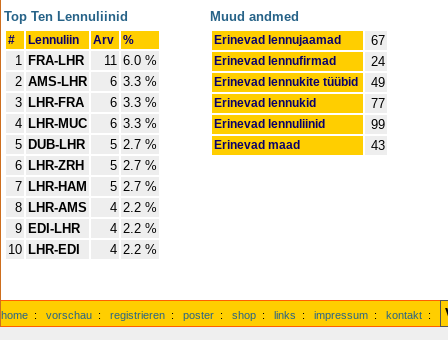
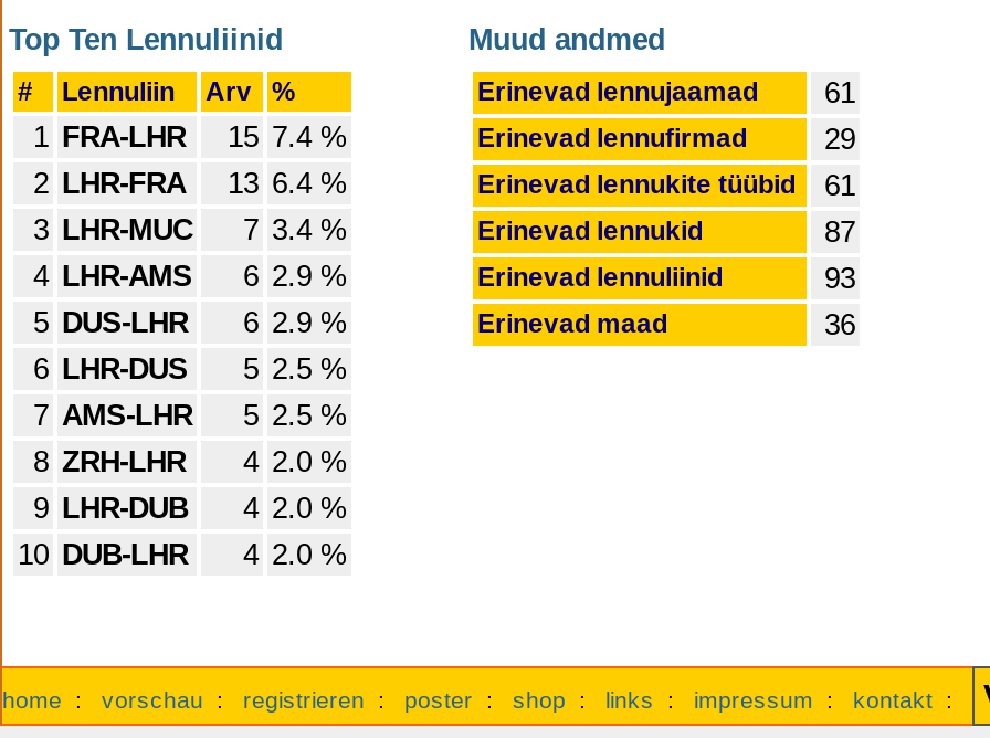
[214,33,385,48] Erinevad lennujaamad 67 -> [477,76,855,109] Erinevad lennujaamad 61
[8,53,157,257] 11 6.0 % | 2 AMS-LHR | 6 3.3 % | 3 LHR-FRA | 6 3.3 % | 4 LHR-MUC | 6 3.3 % | 5 DUB-LHR | 5 2.7 % | 6 LHR-ZRH | 5 2.7 % | 7 LHR-HAM | 5 2.7 % | 8 LHR-AMS | 4 2.2 % | 9 EDI-LHR | 4 2.2 % | 10 LHR-EDI | 4 2.2 % -> [18,120,347,571] 15 7.4 % | 2 LHR-FRA | 13 6.4 % | 3 LHR-MUC | 7 3.4 % | 4 LHR-AMS | 6 2.9 % | 5 DUS-LHR | 6 2.9 % | 6 LHR-DUS | 5 2.5 % | 7 AMS-LHR | 5 2.5 % | 8 ZRH-LHR | 4 2.0 % | 9 LHR-DUB | 4 2.0 % | 10 DUB-LHR | 4 2.0 %
[367,54,385,69] 24 -> [815,123,855,156] 29
[214,75,385,90] Erinevad lennukite tüübid 49 -> [477,169,855,202] Erinevad lennukite tüübid 61
[367,96,385,111] 77 -> [815,215,855,249] 87
[367,117,385,132] 99 -> [815,262,855,295] 93
[367,138,385,153] 43 -> [815,308,855,341] 36

